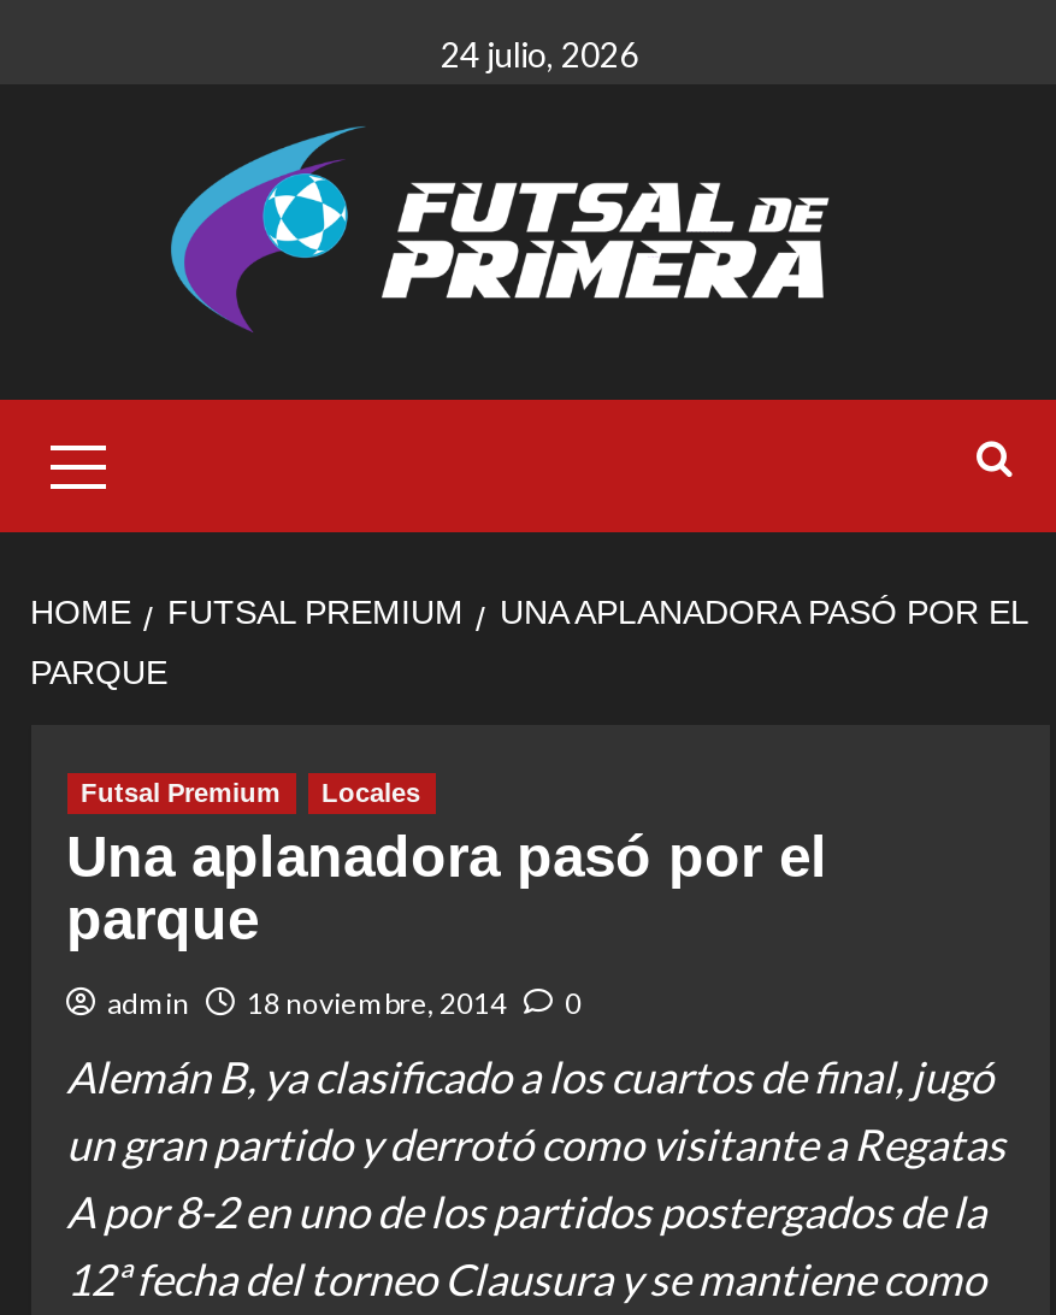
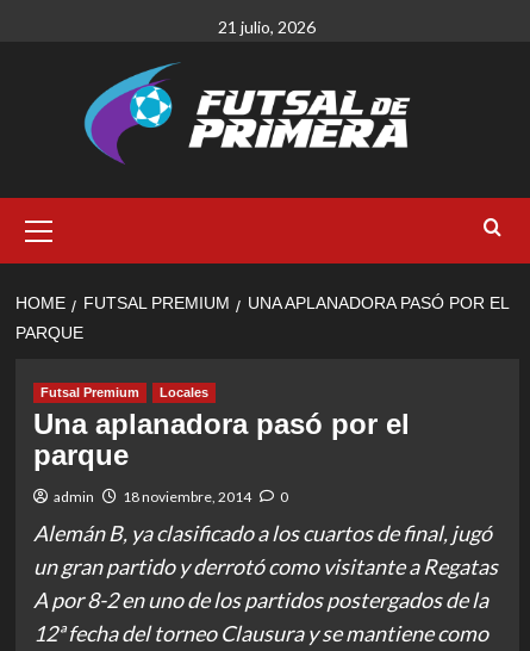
[441,34,638,75] 24 julio, 2026 -> [218,17,316,37] 21 julio, 2026

